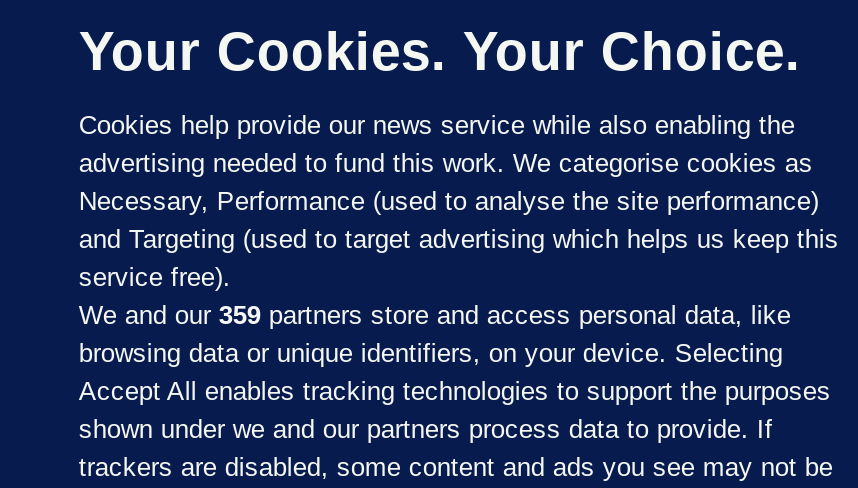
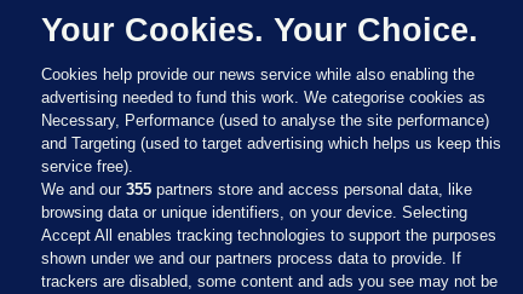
[79,300,791,330] We and our 359 partners store and access personal data, like -> [42,180,473,198] We and our 355 partners store and access personal data, like

